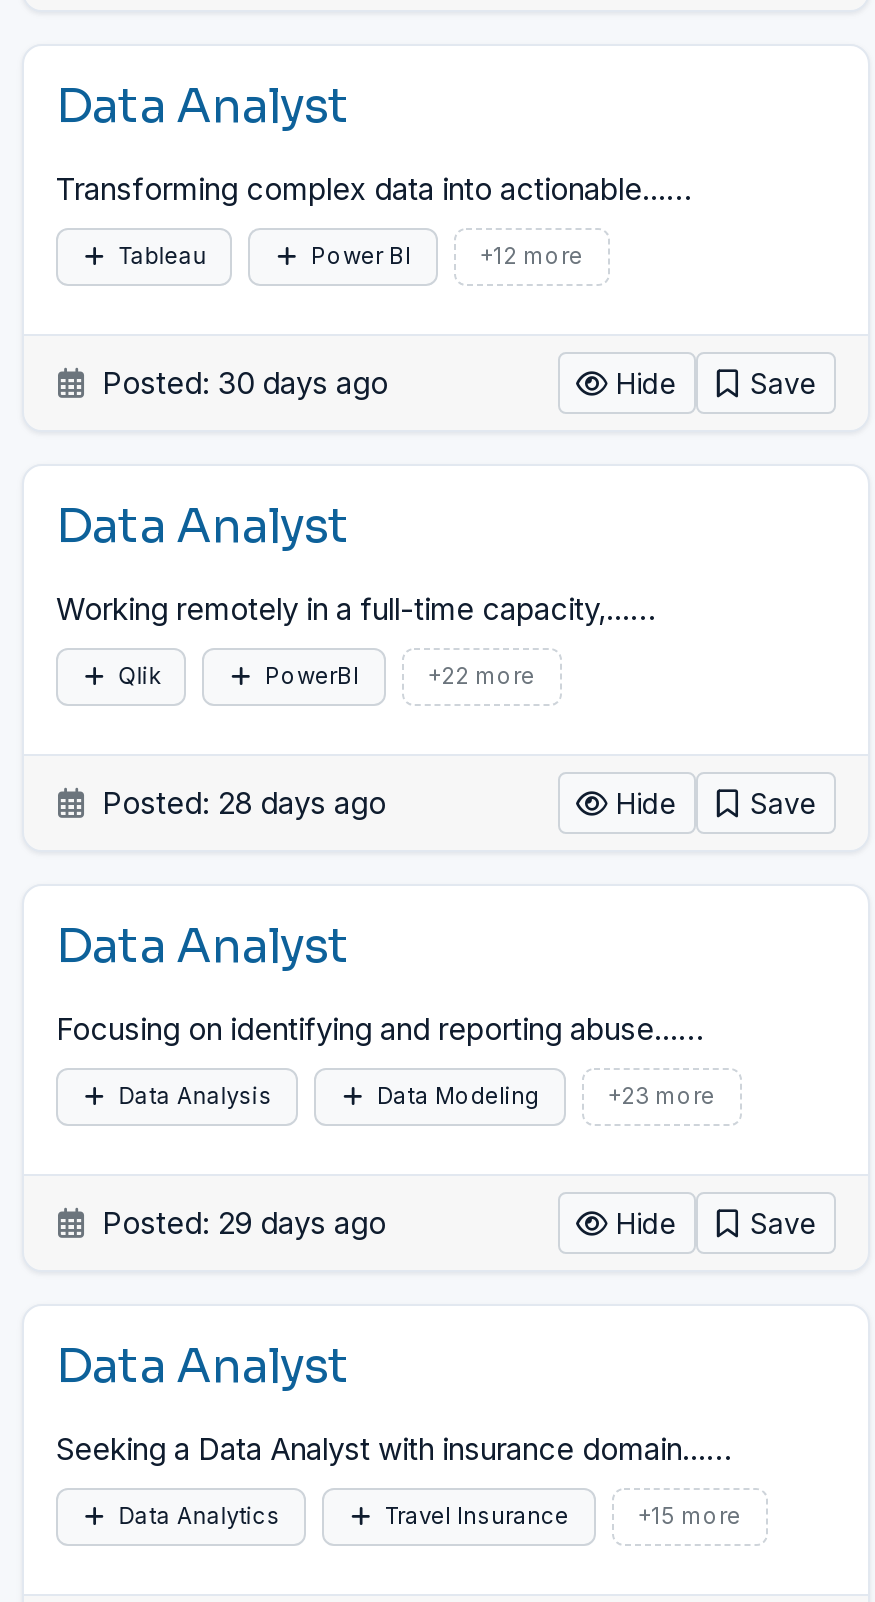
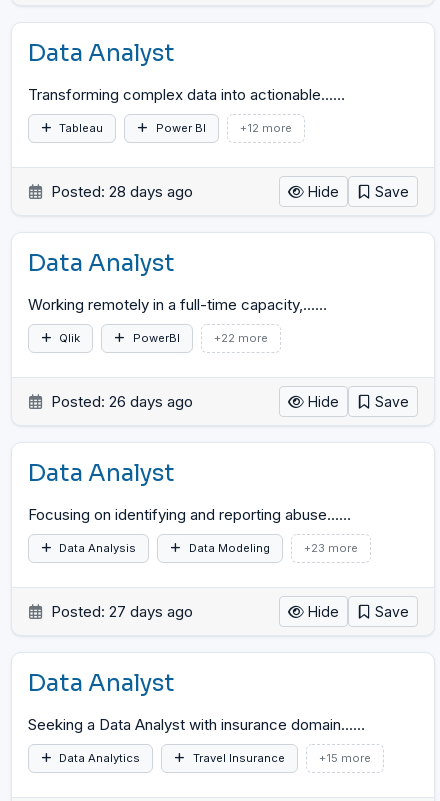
[94,364,388,402] Posted: 30 days ago -> none
none -> [47,392,193,411] Posted: 26 days ago
moved [94,784,386,822] -> [47,182,193,201]: Posted: 28 days ago
[94,1204,386,1242] Posted: 29 days ago -> [47,602,193,621] Posted: 27 days ago

